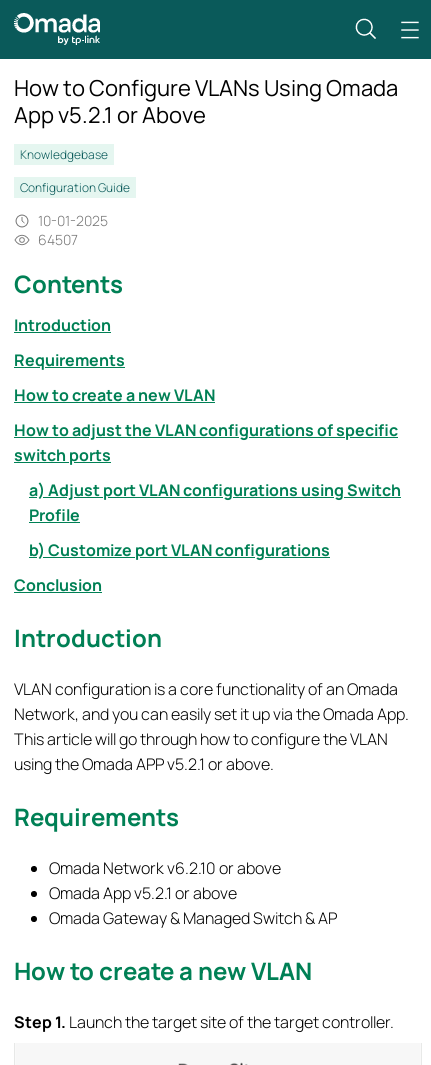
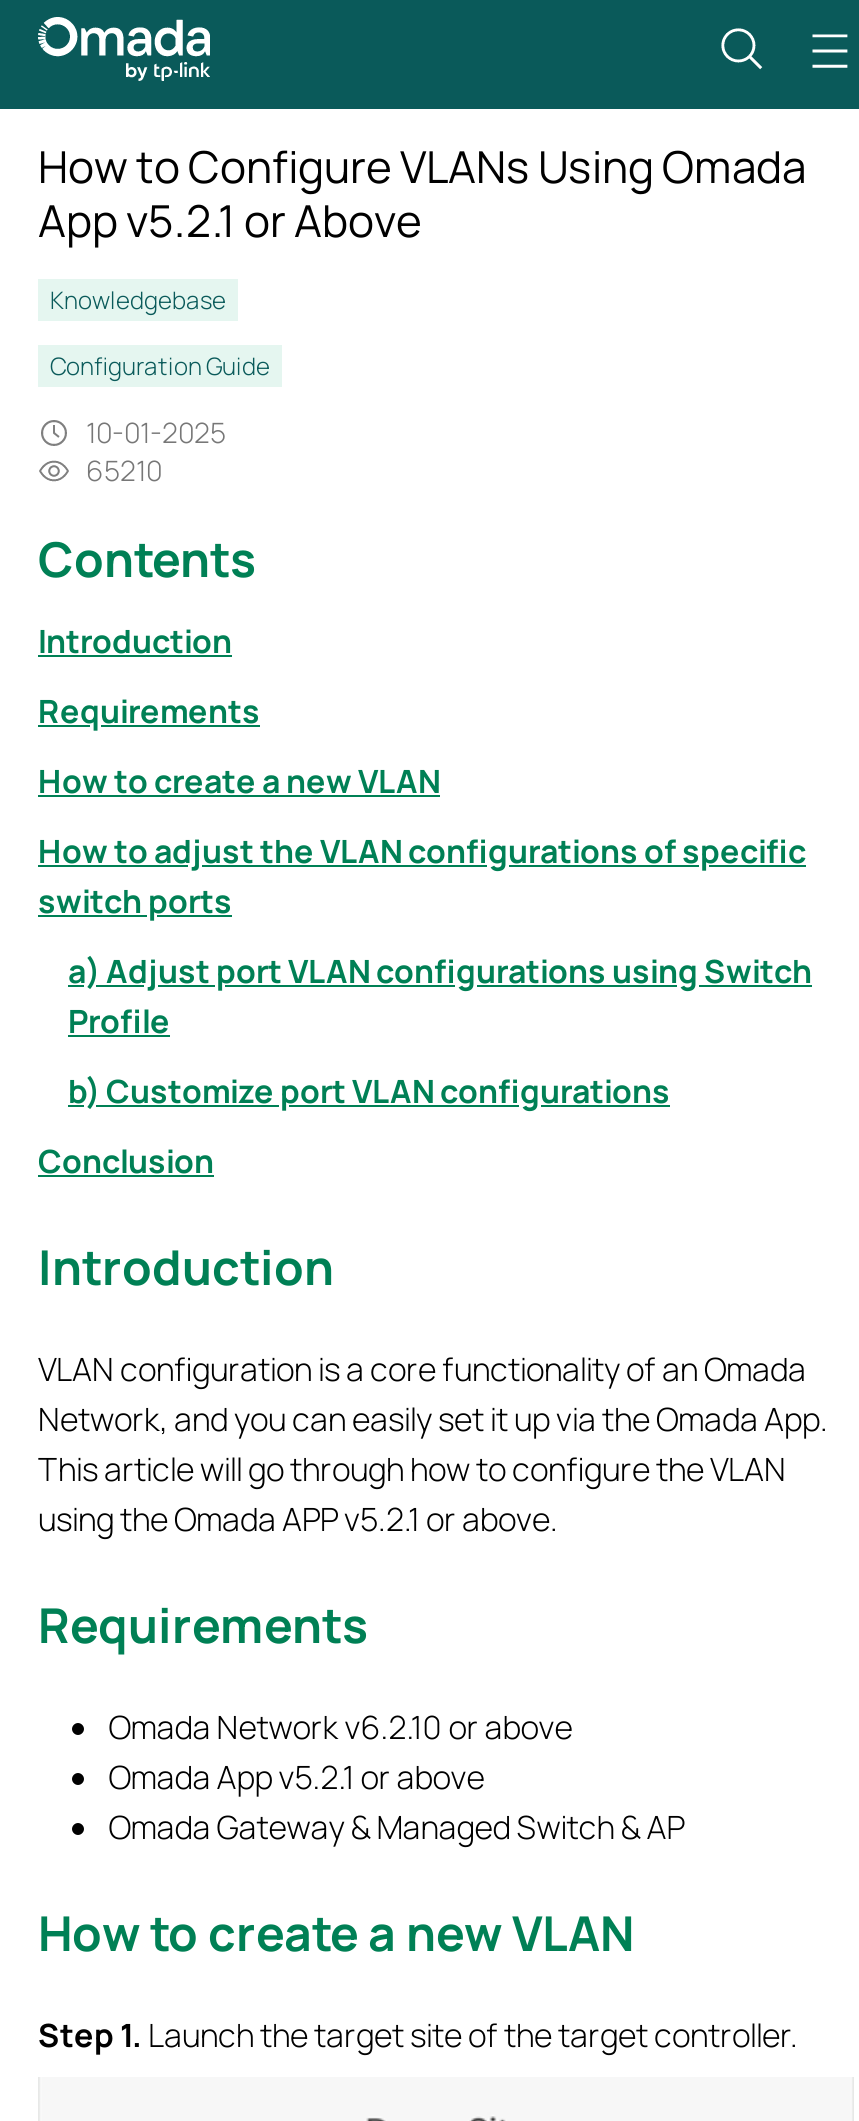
[38,230,78,249] 64507 -> [86,451,162,489] 65210

